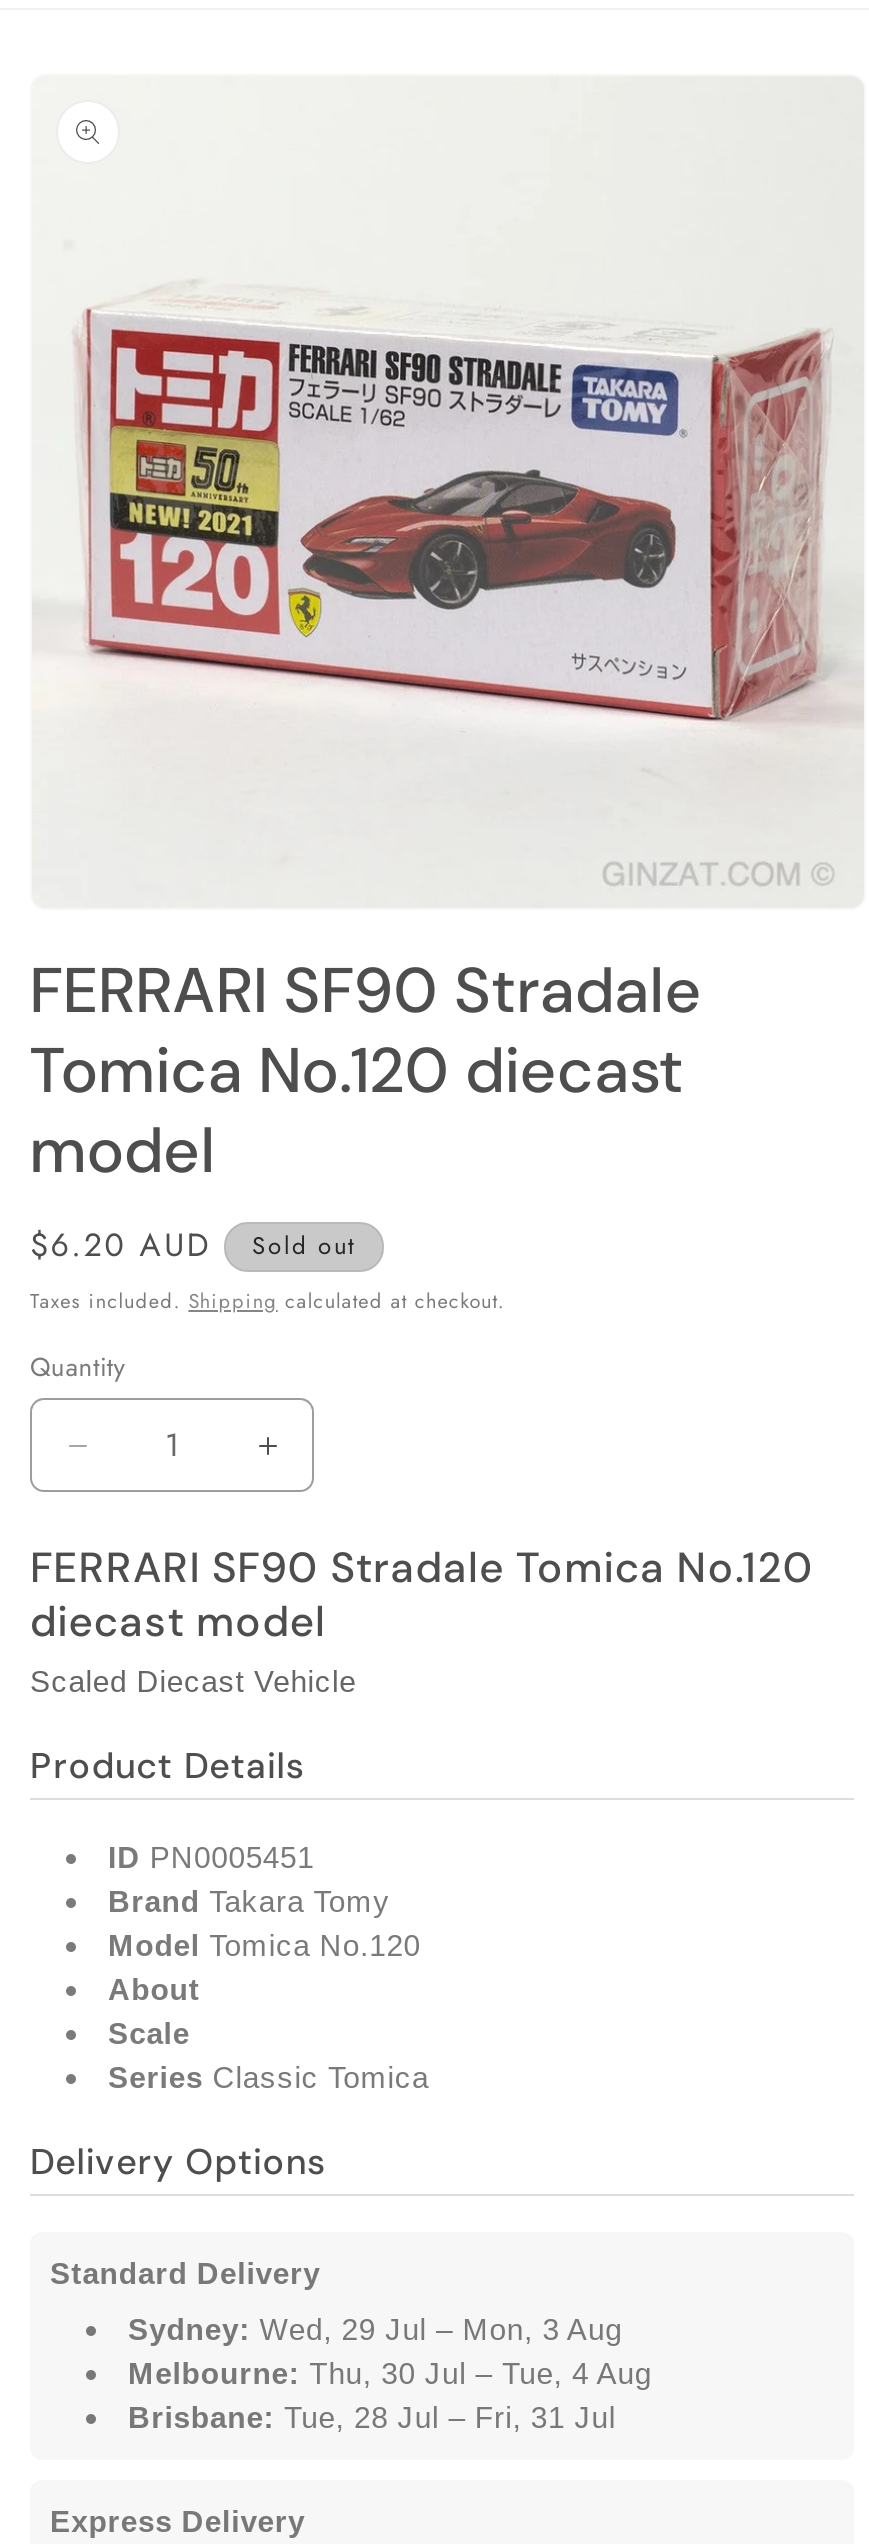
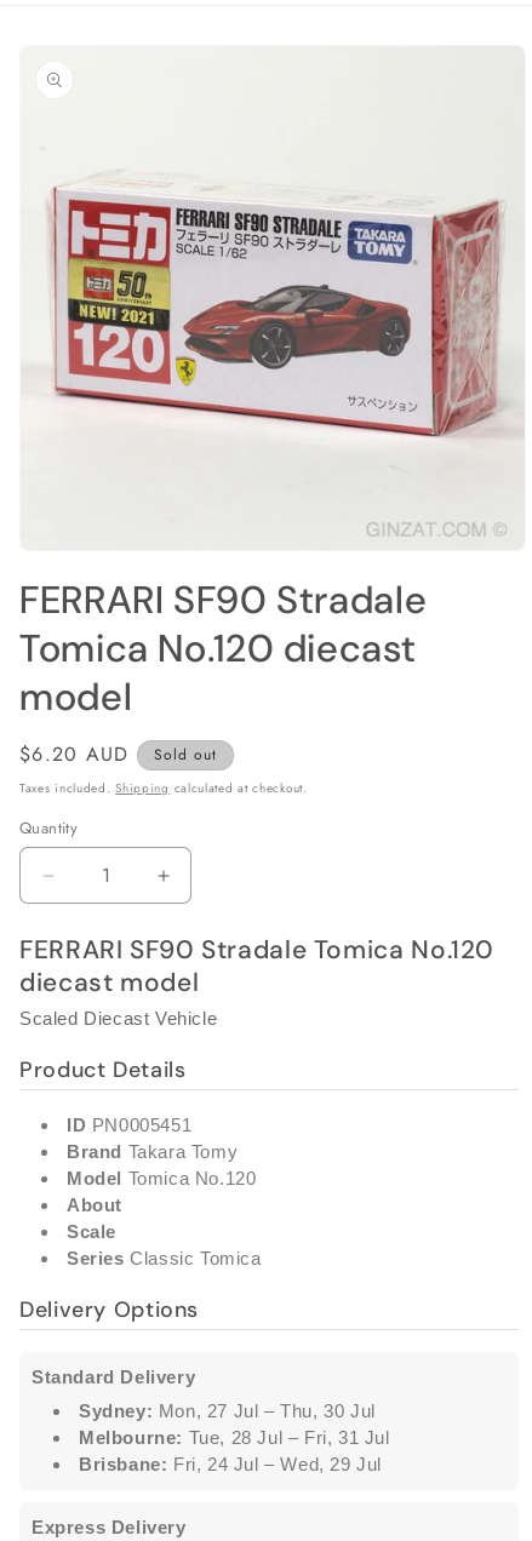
[128,2311,622,2345] Sydney: Wed, 29 Jul – Mon, 3 Aug -> [79,1400,375,1421] Sydney: Mon, 27 Jul – Thu, 30 Jul
[128,2355,652,2389] Melbourne: Thu, 30 Jul – Tue, 4 Aug -> [79,1427,390,1447] Melbourne: Tue, 28 Jul – Fri, 31 Jul
[128,2399,616,2433] Brisbane: Tue, 28 Jul – Fri, 31 Jul -> [79,1453,382,1474] Brisbane: Fri, 24 Jul – Wed, 29 Jul

